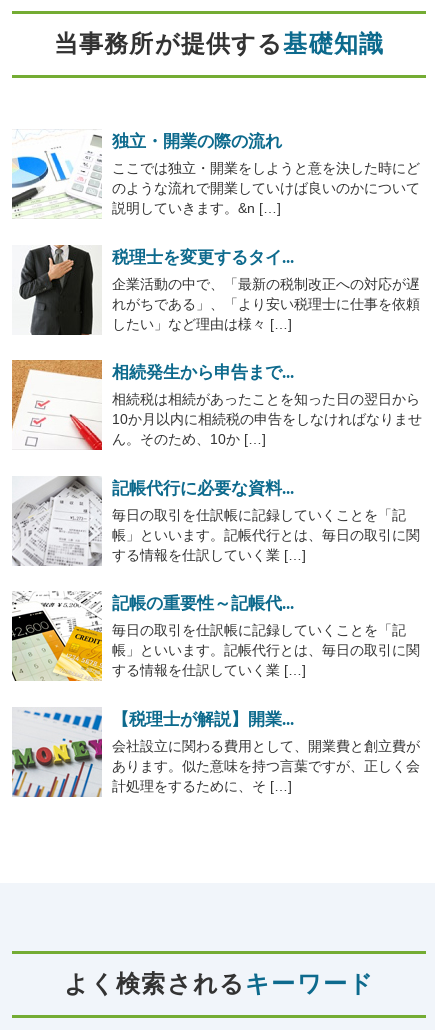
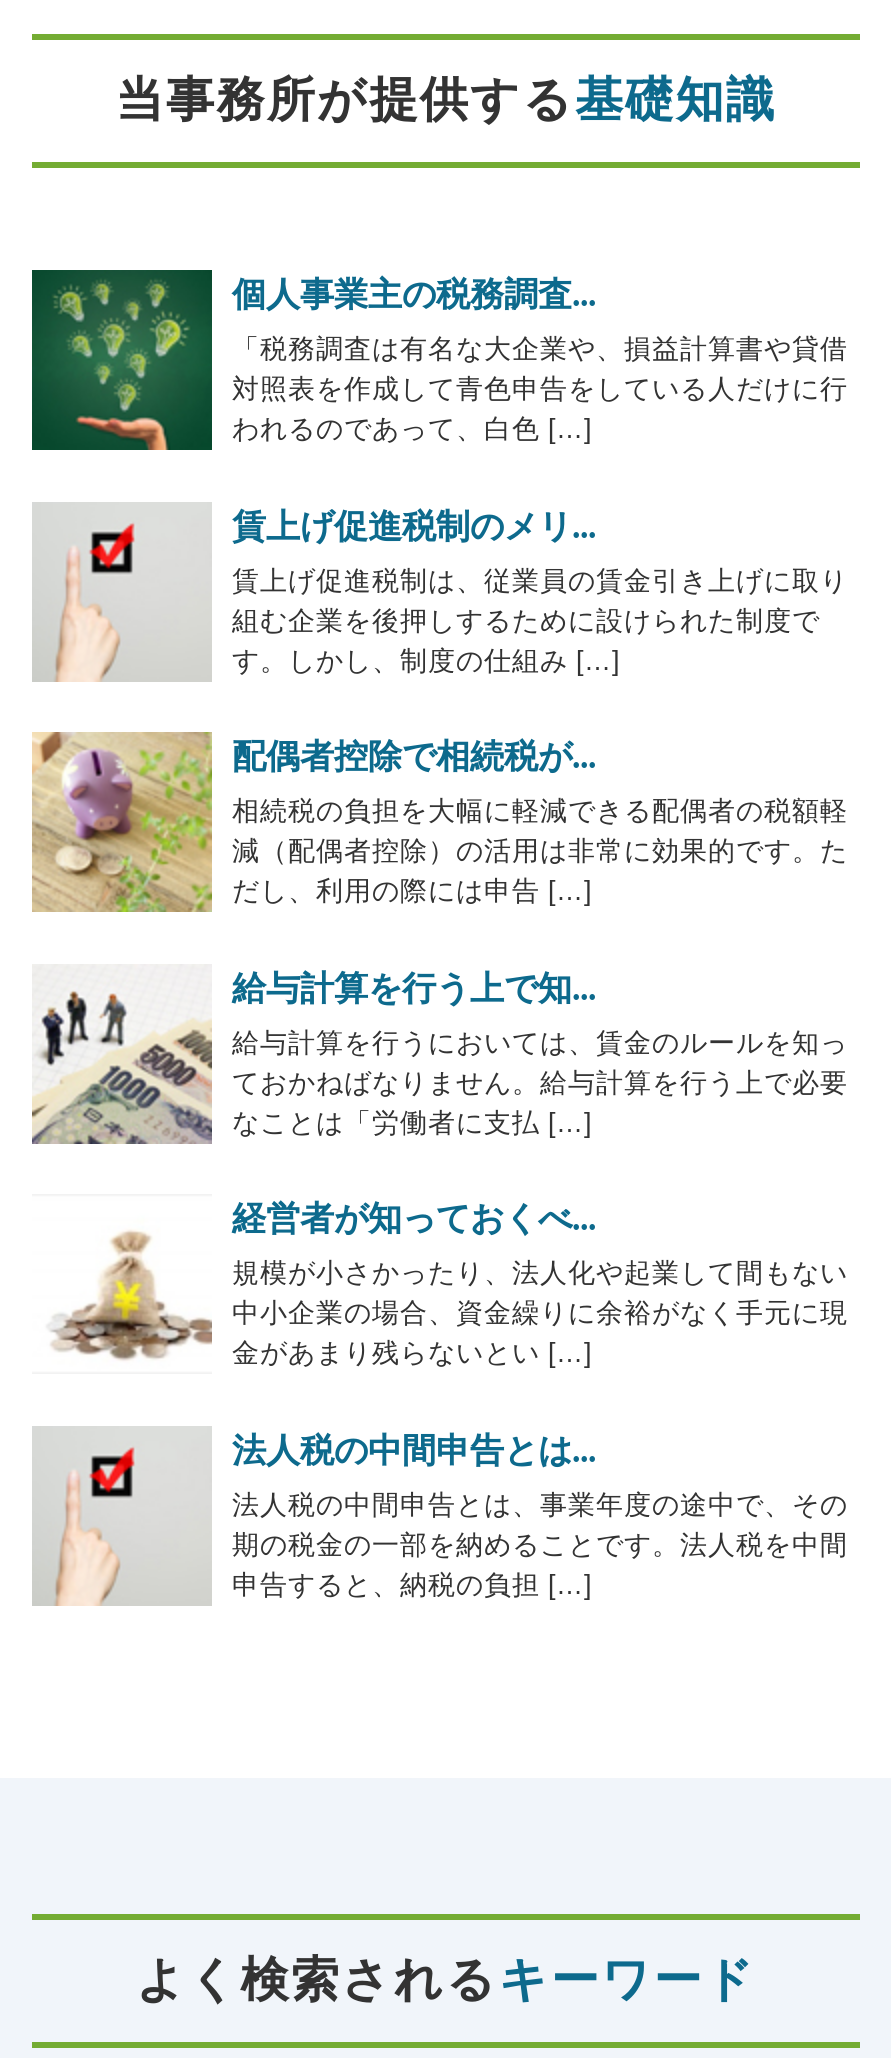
[12,129,282,219] [image] | 独立・開業の際の流れ -> [30,268,596,452] [image] | 個人事業主の税務調査...
[112,161,420,216] ここでは独立・開業をしようと意を決した時にど | のような流れで開業していけば良いのかについて | 説明していきます。&n […] -> [232,334,848,444] 「税務調査は有名な大企業や、損益計算書や貸借 | 対照表を作成して青色申告をしている人だけに行 | われるのであって、白色 […]
[13,244,294,336] [image] | 税理士を変更するタイ... -> [32,504,596,682] [image] | 賃上げ促進税制のメリ...
[112,277,420,332] 企業活動の中で、「最新の税制改正への対応が遅 | れがちである」、「より安い税理士に仕事を依頼 | したい」など理由は様々 […] -> [232,565,848,675] 賃上げ促進税制は、従業員の賃金引き上げに取り | 組む企業を後押しするために設けられた制度で | す。しかし、制度の仕組み […]
[12,360,294,451] [image] | 相続発生から申告まで... -> [30,732,596,914] [image] | 配偶者控除で相続税が...
[112,392,422,447] 相続税は相続があったことを知った日の翌日から | 10か月以内に相続税の申告をしなければなりませ | ん。そのため、10か […] -> [232,796,848,906] 相続税の負担を大幅に軽減できる配偶者の税額軽 | 減（配偶者控除）の活用は非常に効果的です。た | だし、利用の際には申告 […]
[12,475,294,565] [image] | 記帳代行に必要な資料... -> [30,964,596,1146] [image] | 給与計算を行う上で知...
[112,508,420,563] 毎日の取引を仕訳帳に記録していくことを「記 | 帳」といいます。記帳代行とは、毎日の取引に関 | する情報を仕訳していく業 […] -> [232,1027,848,1137] 給与計算を行うにおいては、賃金のルールを知っ | ておかねばなりません。給与計算を行う上で必要 | なことは「労働者に支払 […]
[11,591,294,682] [image] | 記帳の重要性～記帳代... -> [32,1196,596,1374] [image] | 経営者が知っておくべ...
[112,623,420,678] 毎日の取引を仕訳帳に記録していくことを「記 | 帳」といいます。記帳代行とは、毎日の取引に関 | する情報を仕訳していく業 […] -> [232,1258,848,1368] 規模が小さかったり、法人化や起業して間もない | 中小企業の場合、資金繰りに余裕がなく手元に現 | 金があまり残らないとい […]
[12,710,294,798] [image] | 【税理士が解説】開業... -> [34,1431,596,1606] [image] | 法人税の中間申告とは...
[112,739,420,794] 会社設立に関わる費用として、開業費と創立費が | あります。似た意味を持つ言葉ですが、正しく会 | 計処理をするために、そ […] -> [232,1489,848,1599] 法人税の中間申告とは、事業年度の途中で、その | 期の税金の一部を納めることです。法人税を中間 | 申告すると、納税の負担 […]

